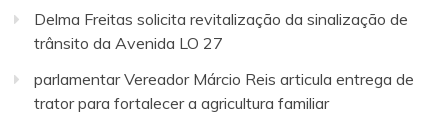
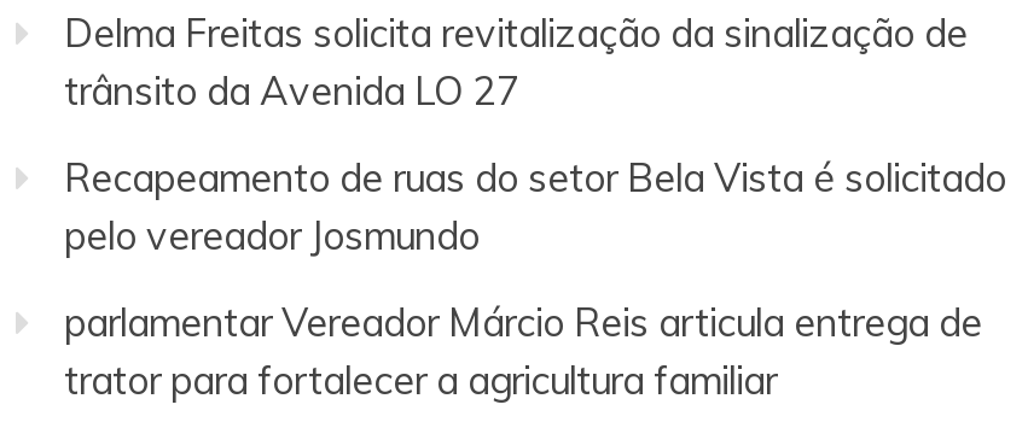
none -> [64,155,1006,261] Recapeamento de ruas do setor Bela Vista é solicitado | pelo vereador Josmundo

